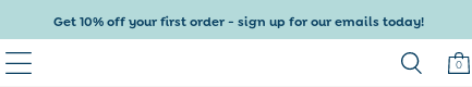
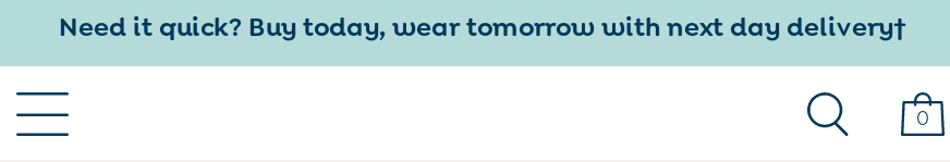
[53,11,424,28] Get 10% off your first order - sign up for our emails today! -> [59,10,906,45] Need it quick? Buy today, wear tomorrow with next day delivery†

